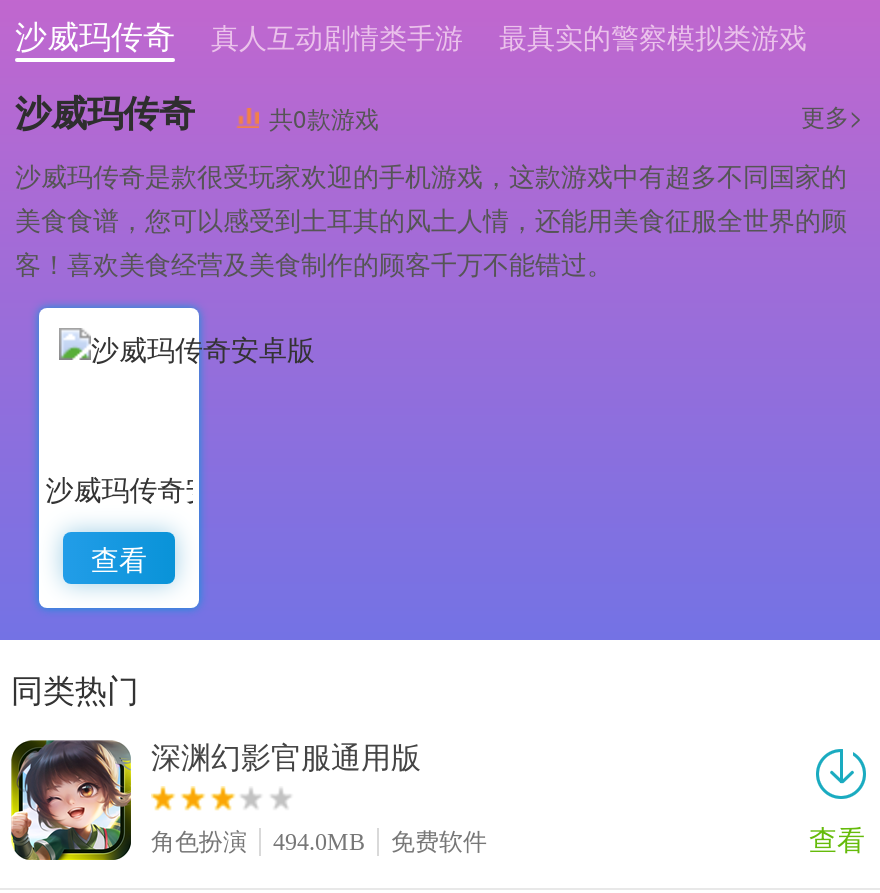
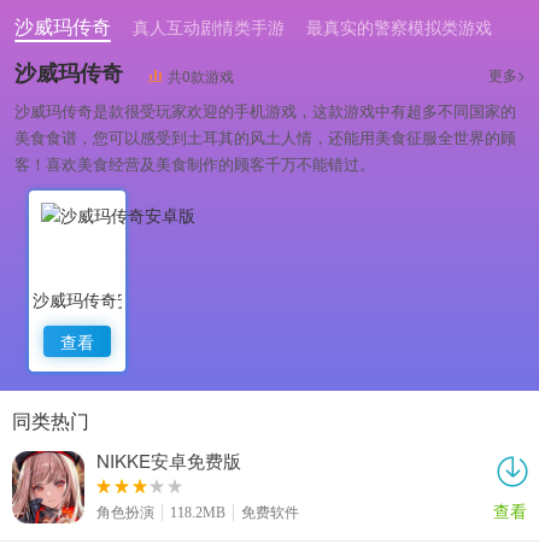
[9,734,421,862] [image] | 深渊幻影官服通用版 -> [11,447,241,525] [image] | NIKKE安卓免费版
[151,828,487,856] 角色扮演 494.0MB 免费软件 -> [96,504,299,521] 角色扮演 118.2MB 免费软件

